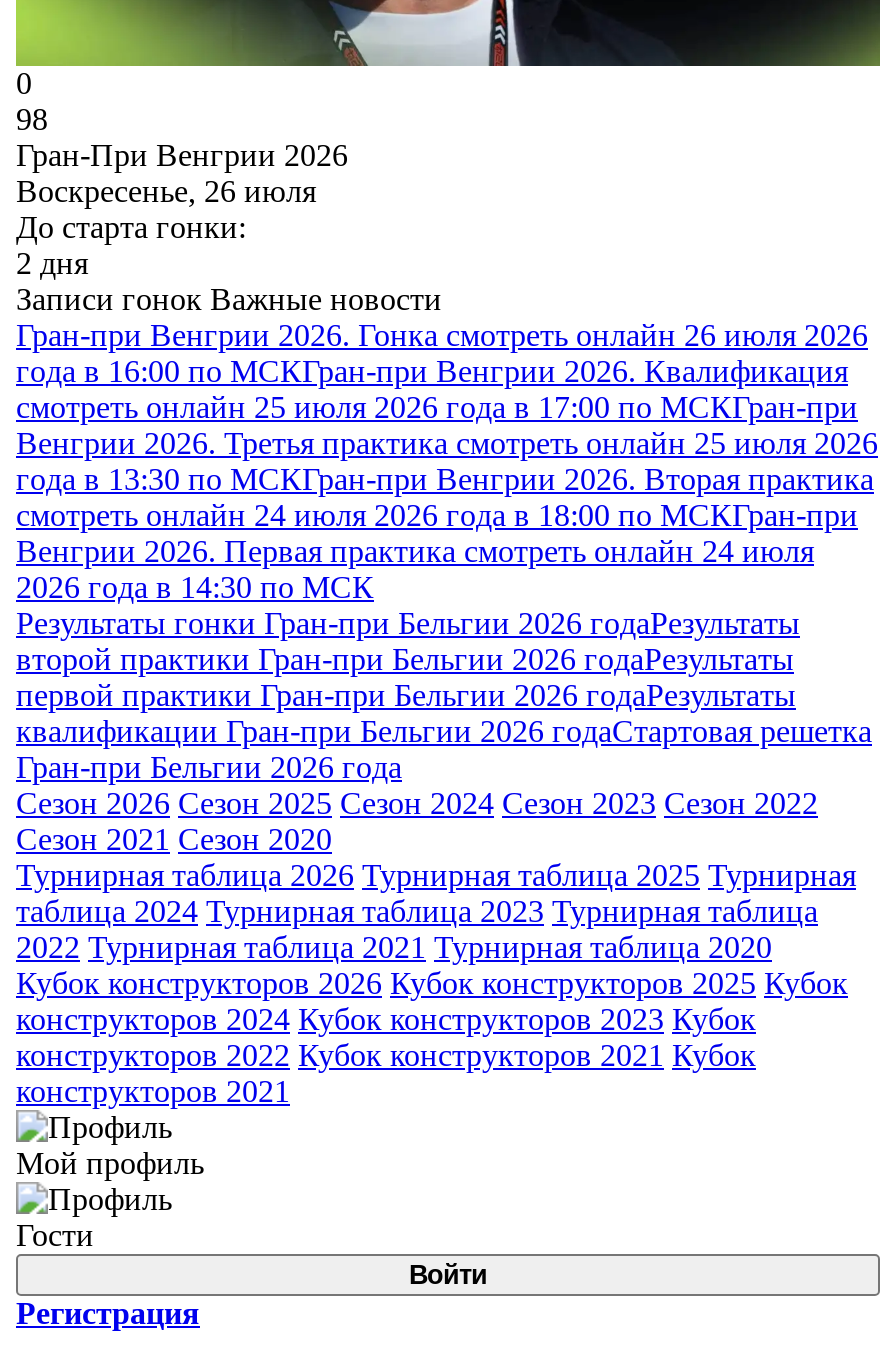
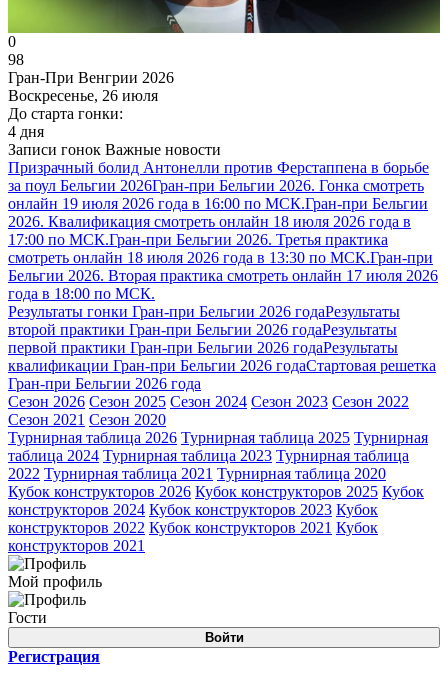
[16,247,88,281] 2 дня -> [8,123,44,140] 4 дня
[16,319,878,605] Гран-при Венгрии 2026. Гонка смотреть онлайн 26 июля 2026 | года в 16:00 по МСКГран-при Венгрии 2026. Квалификация | смотреть онлайн 25 июля 2026 года в 17:00 по МСКГран-при | Венгрии 2026. Третья практика смотреть онлайн 25 июля 2026 | года в 13:30 по МСКГран-при Венгрии 2026. Вторая практика | смотреть онлайн 24 июля 2026 года в 18:00 по МСКГран-при | Венгрии 2026. Первая практика смотреть онлайн 24 июля | 2026 года в 14:30 по МСК -> [8,159,438,302] Призрачный болид Антонелли против Ферстаппена в борьбе | за поул Бельгии 2026Гран-при Бельгии 2026. Гонка смотреть | онлайн 19 июля 2026 года в 16:00 по МСК.Гран-при Бельгии | 2026. Квалификация смотреть онлайн 18 июля 2026 года в | 17:00 по МСК.Гран-при Бельгии 2026. Третья практика | смотреть онлайн 18 июля 2026 года в 13:30 по МСК.Гран-при | Бельгии 2026. Вторая практика смотреть онлайн 17 июля 2026 | года в 18:00 по МСК.

